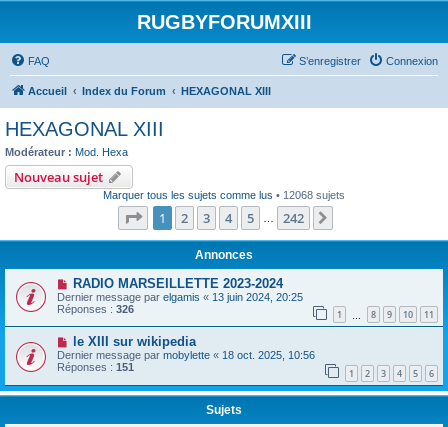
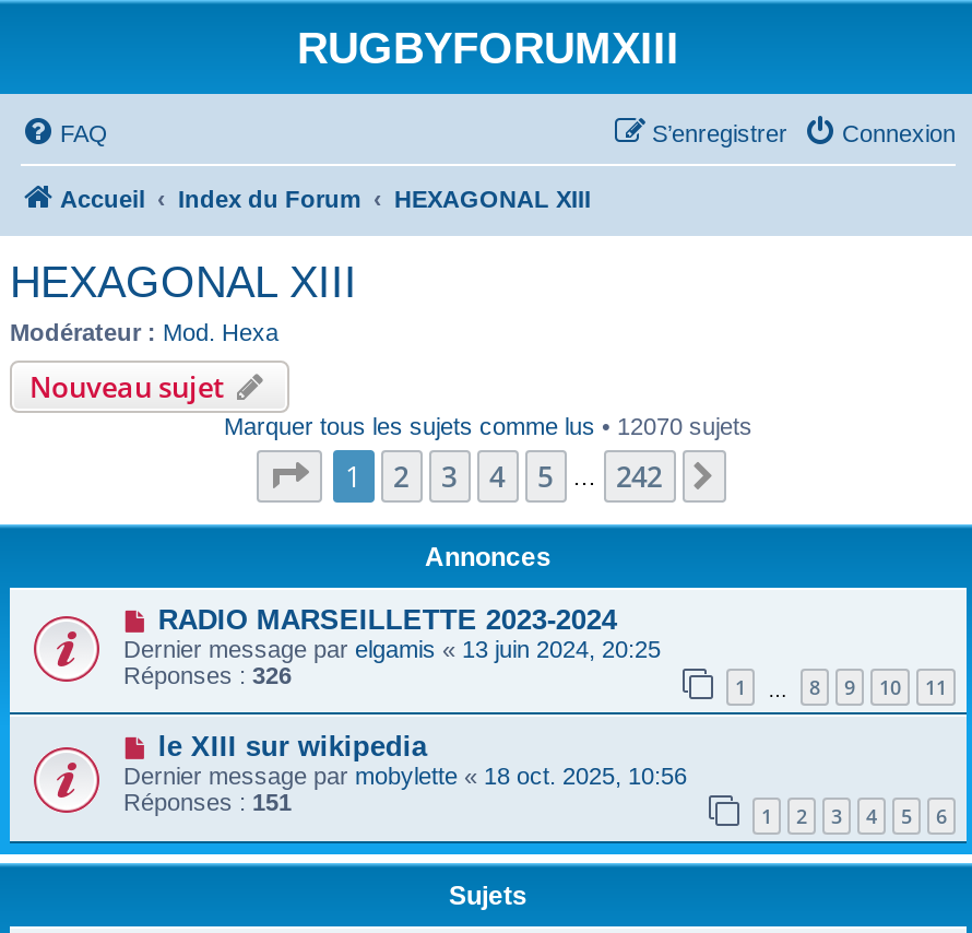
[103,188,345,200] Marquer tous les sujets comme lus • 12068 sujets -> [224,412,752,438] Marquer tous les sujets comme lus • 12070 sujets

